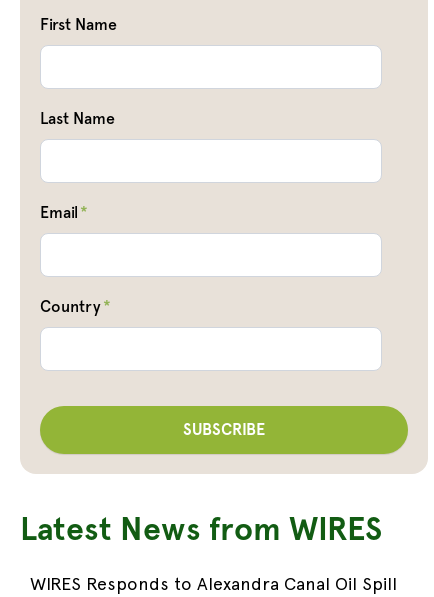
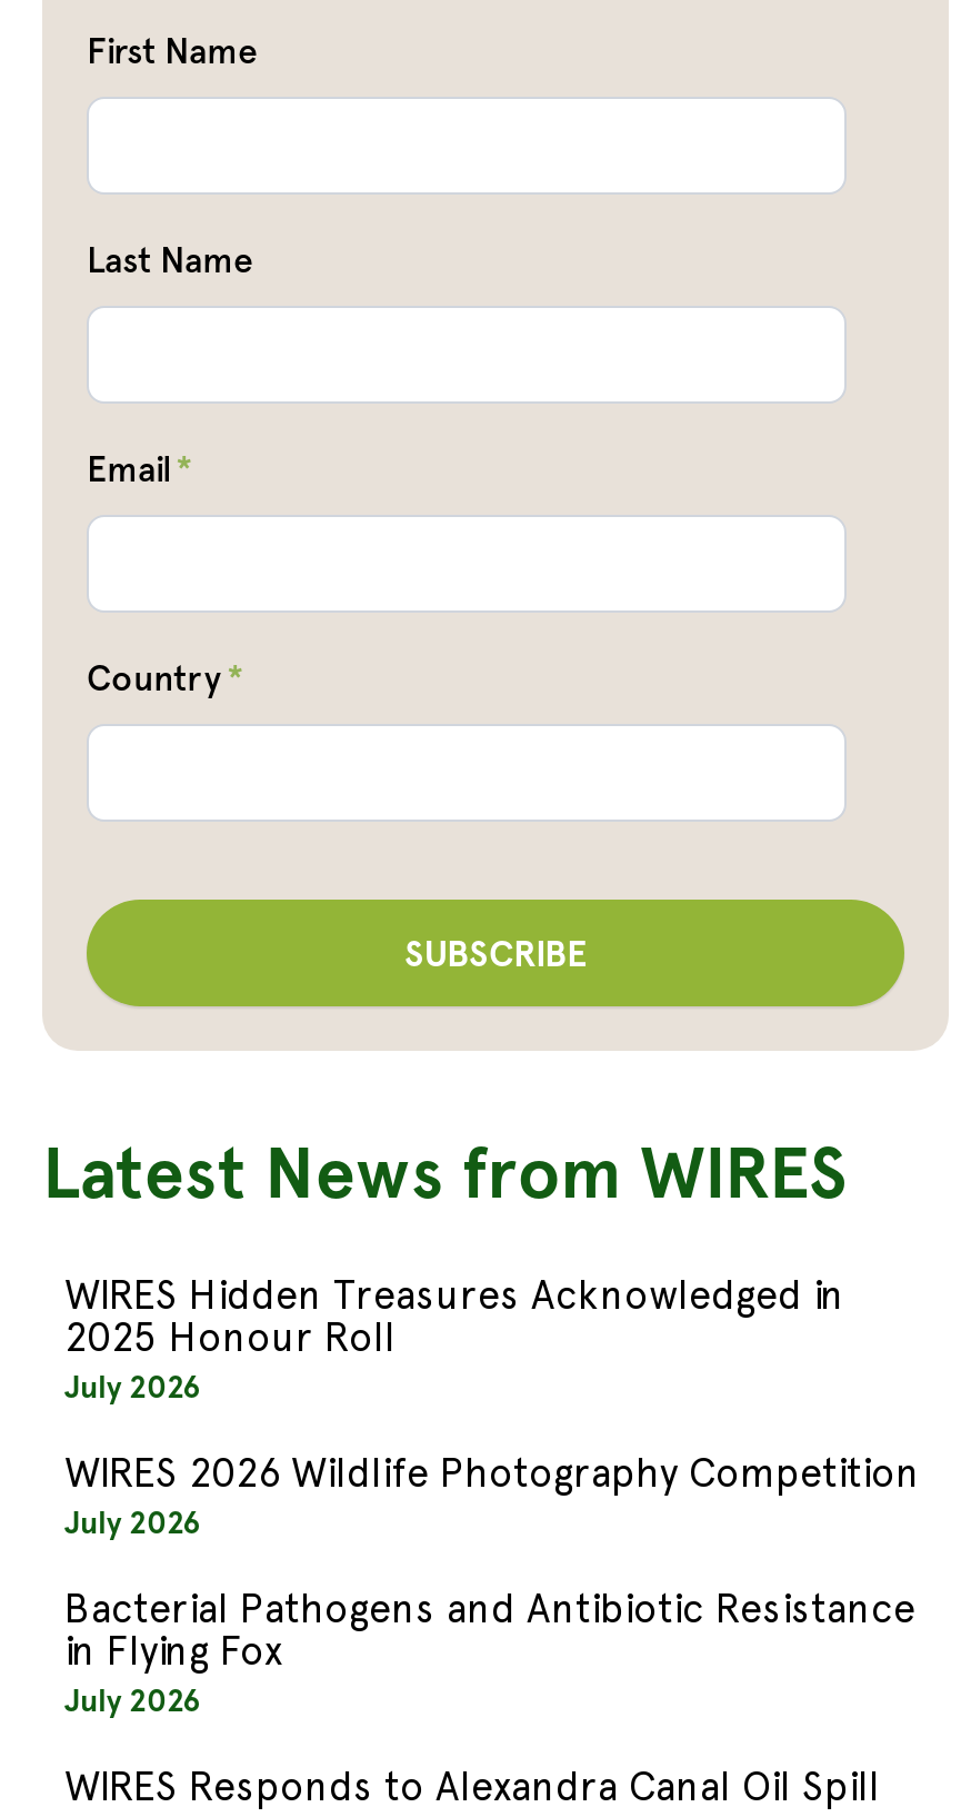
none -> [64,1271,920,1718] WIRES Hidden Treasures Acknowledged in | 2025 Honour Roll | July 2026 | WIRES 2026 Wildlife Photography Competition | July 2026 | Bacterial Pathogens and Antibiotic Resistance | in Flying Fox | July 2026

